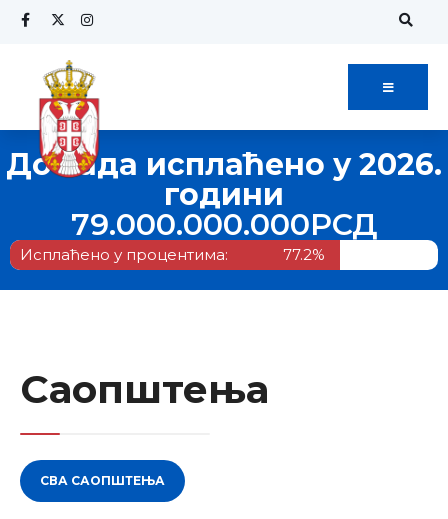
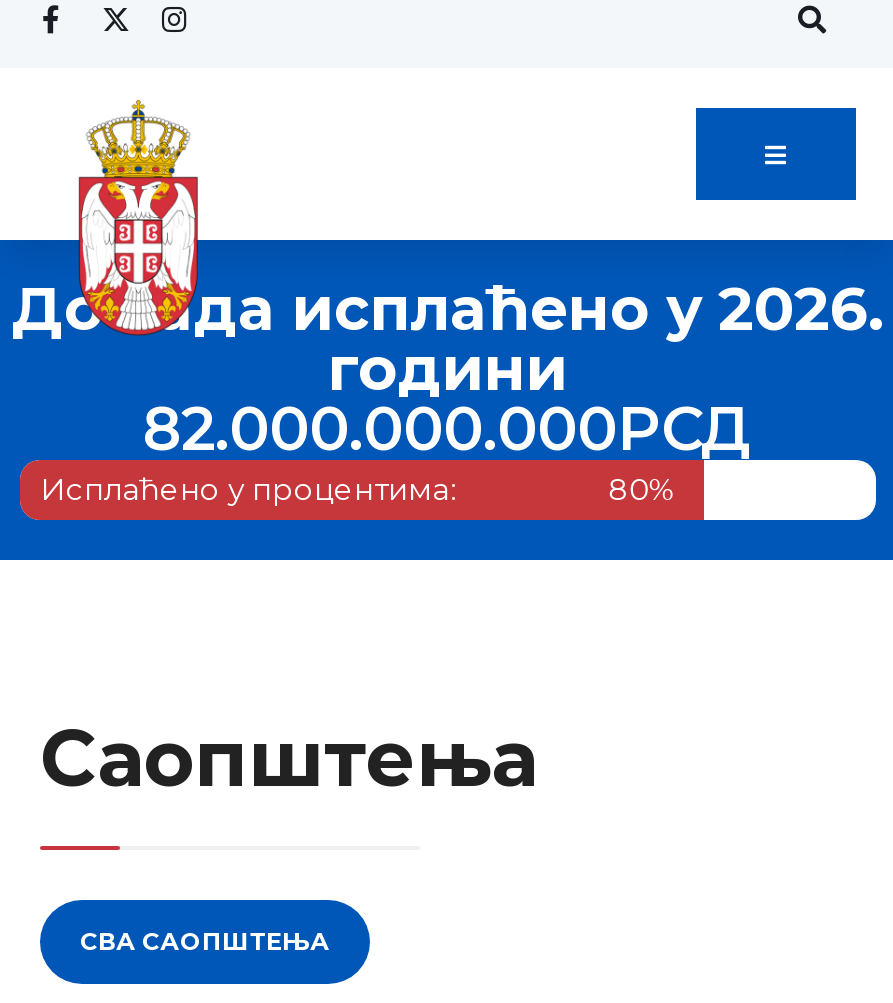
[70,206,377,243] 79.000.000.000РСД -> [143,392,753,466] 82.000.000.000РСД
[283,245,325,264] 77.2% -> [609,470,675,508] 80%

